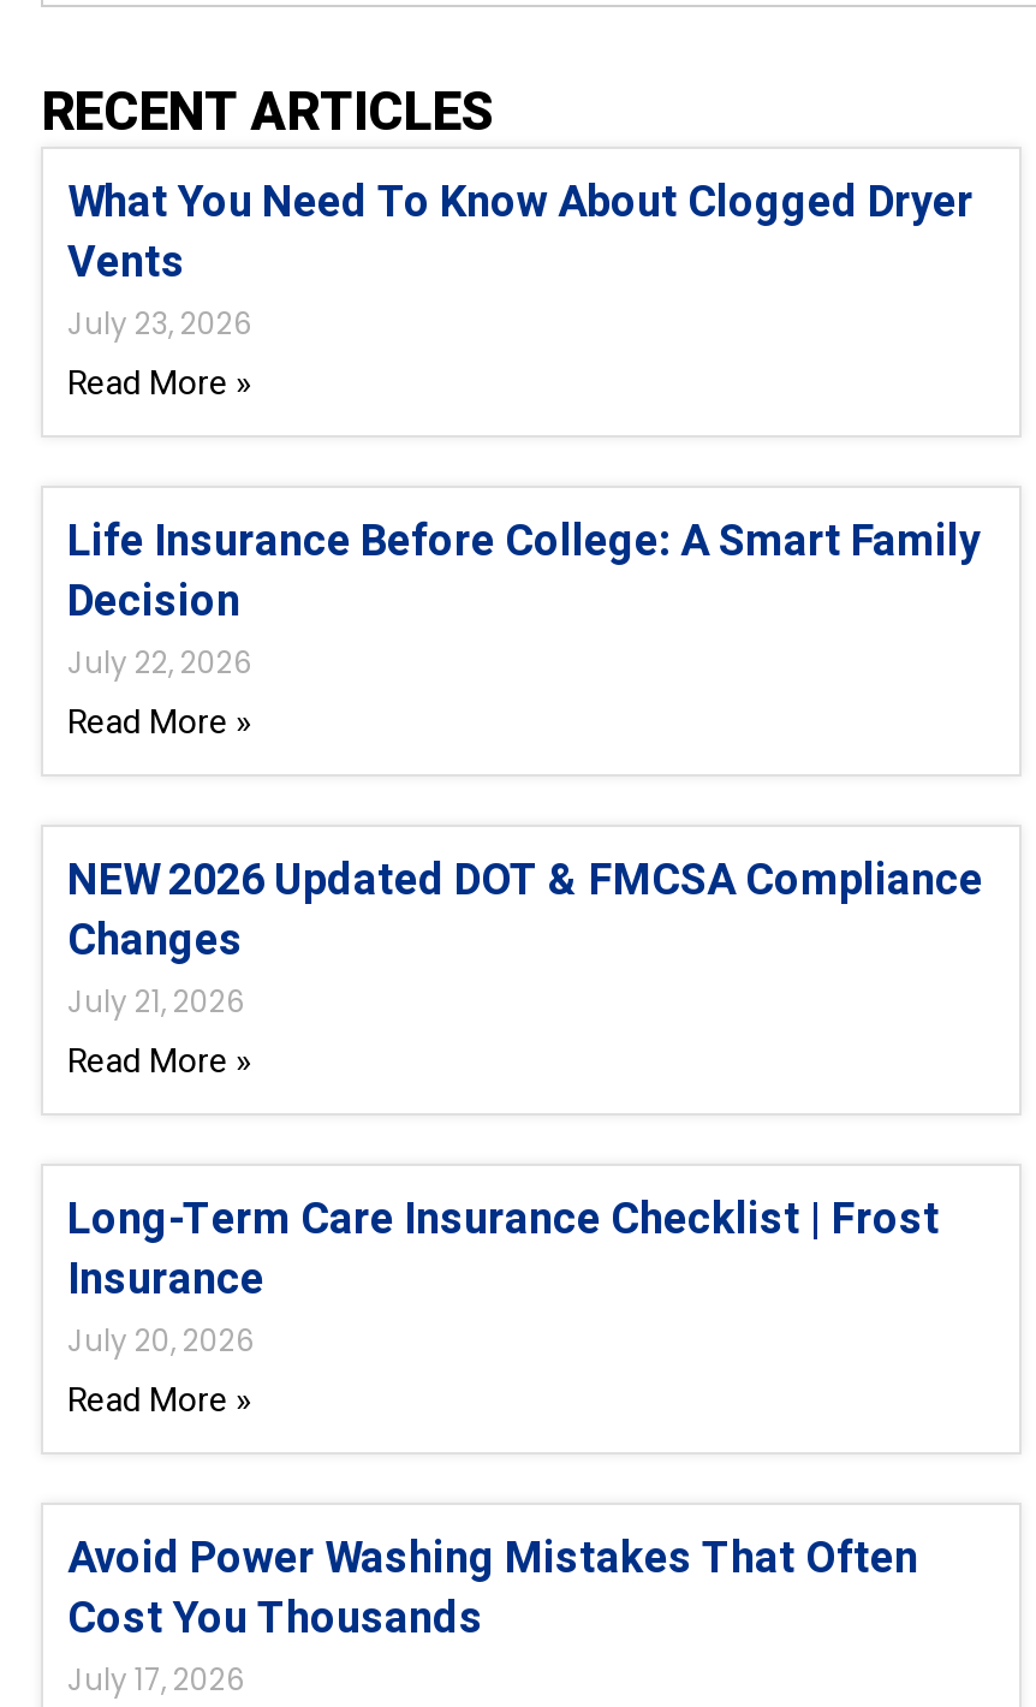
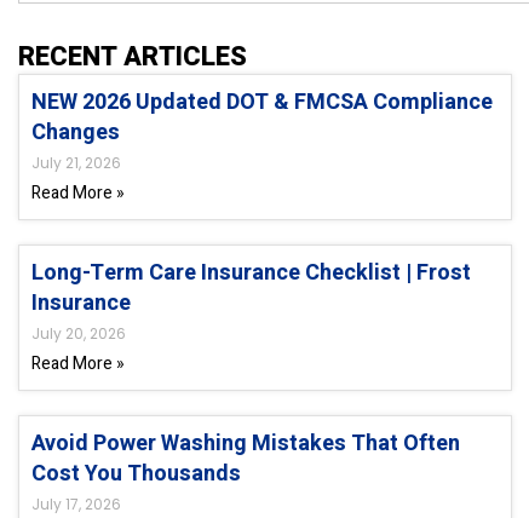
[67,170,981,747] What You Need To Know About Clogged Dryer | Vents | July 23, 2026 | Read More » | Life Insurance Before College: A Smart Family | Decision | July 22, 2026 | Read More » -> none

